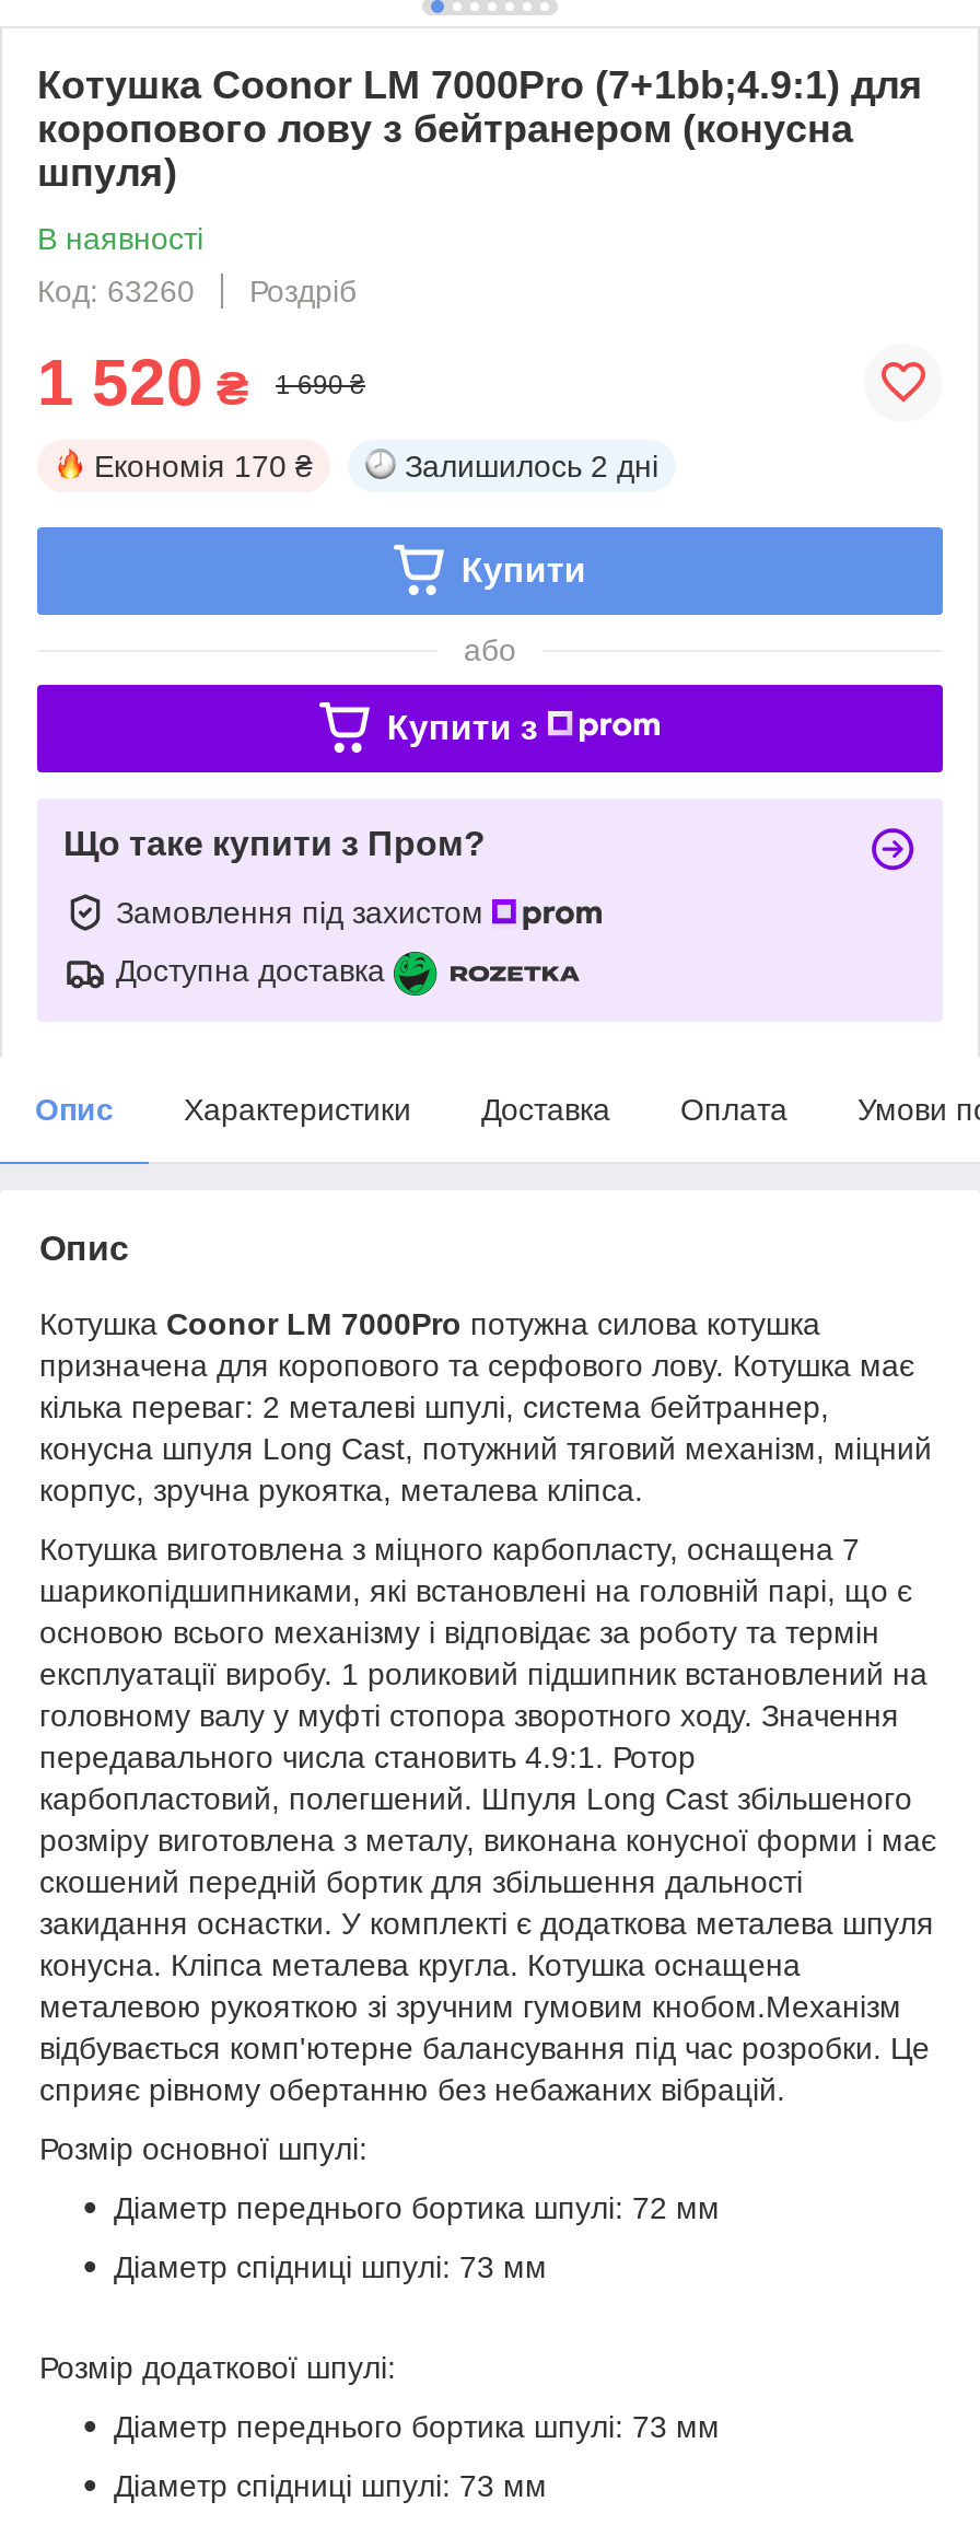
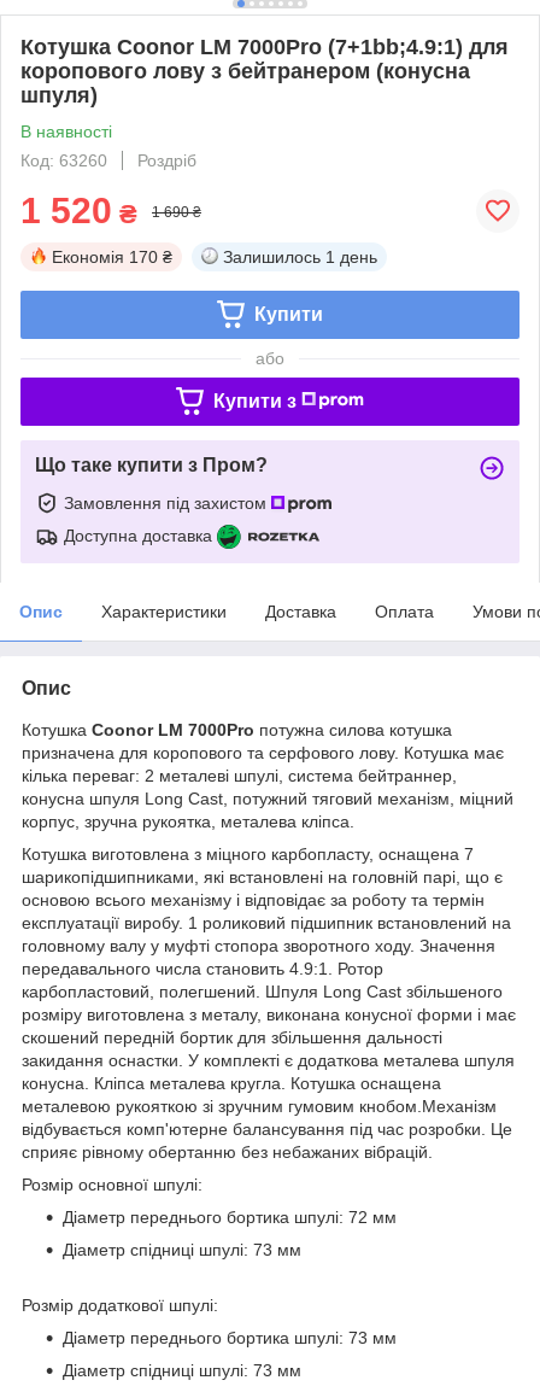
[405,448,658,483] Залишилось 2 дні -> [223,247,377,266] Залишилось 1 день

